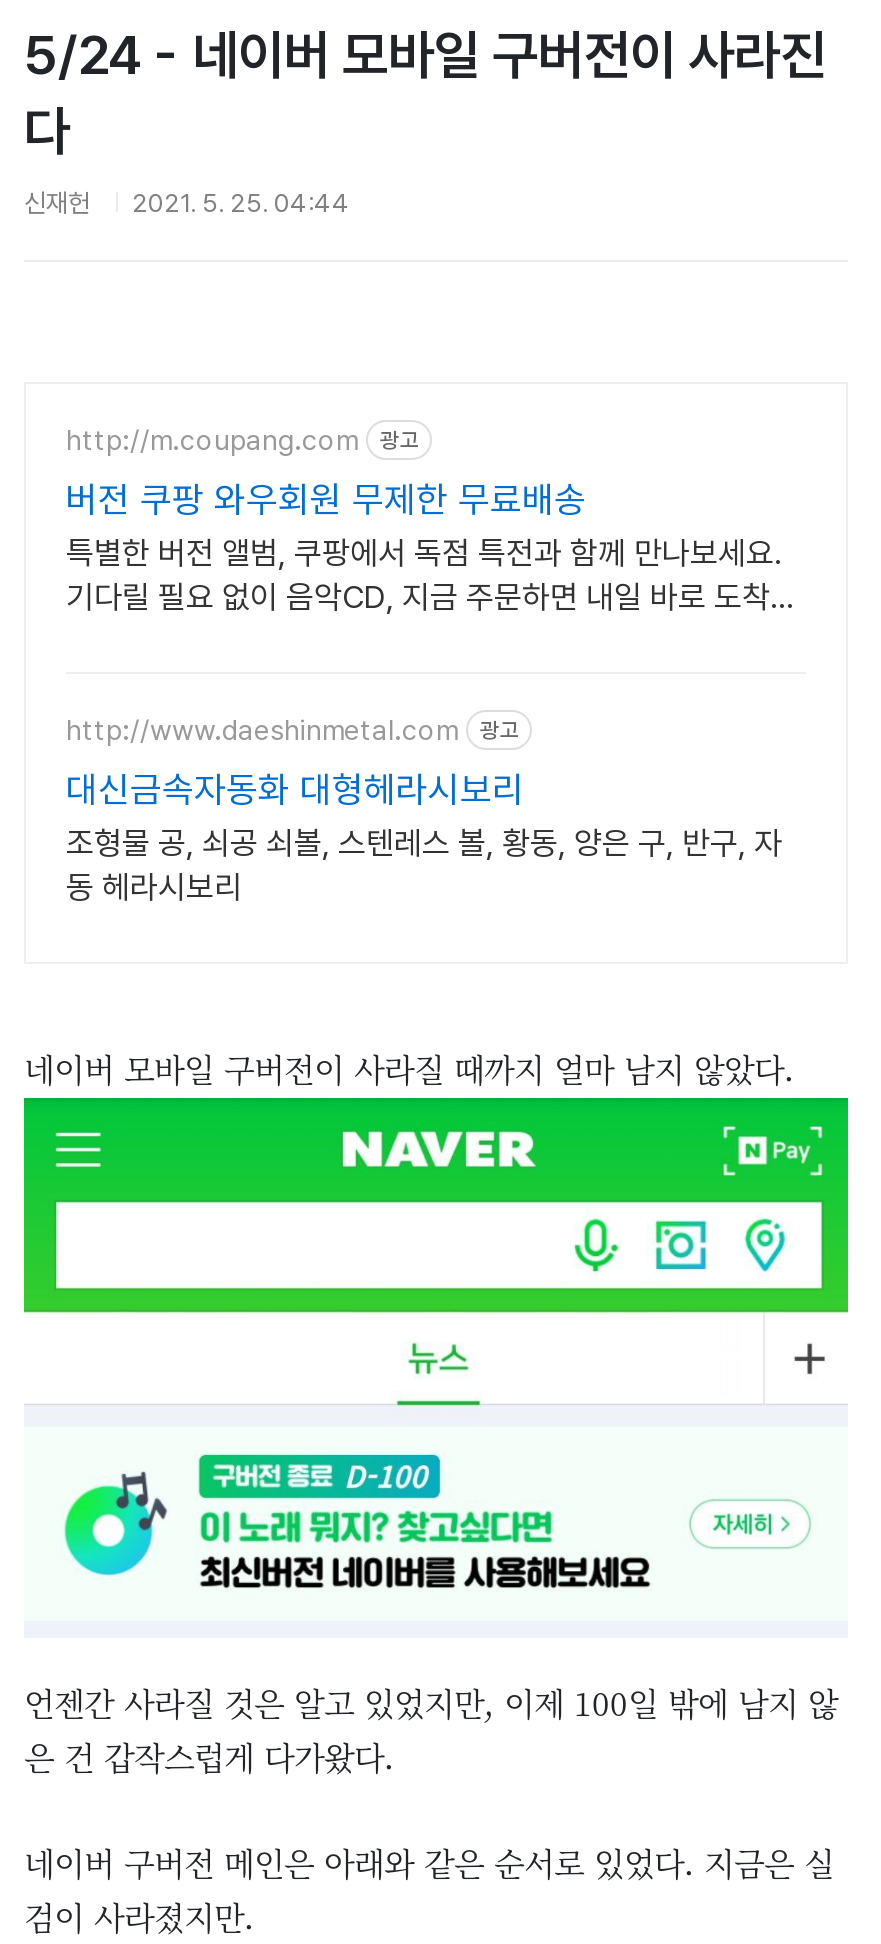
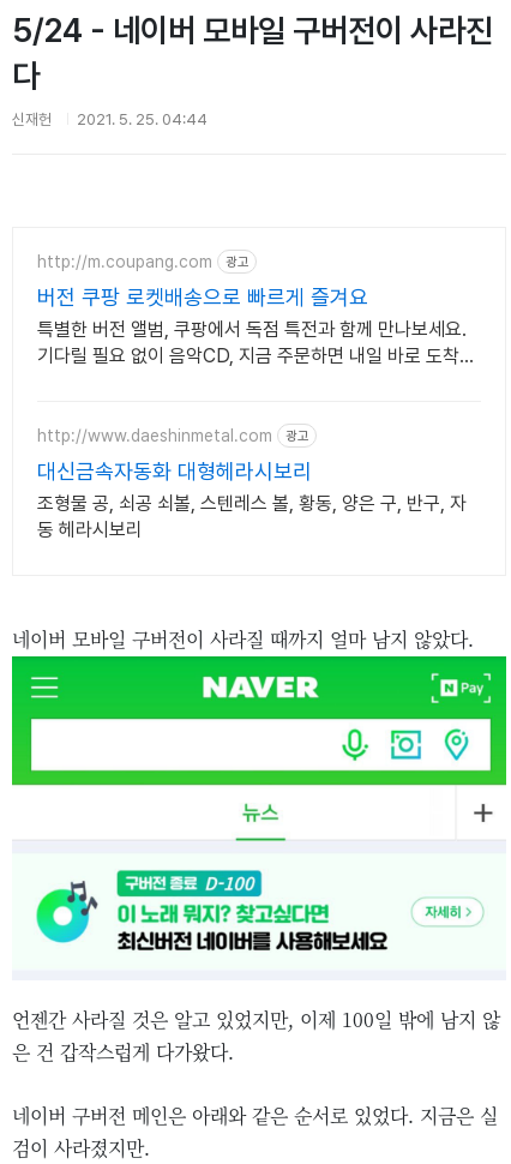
[66,478,586,520] 버전 쿠팡 와우회원 무제한 무료배송 -> [37,284,368,310] 버전 쿠팡 로켓배송으로 빠르게 즐겨요

